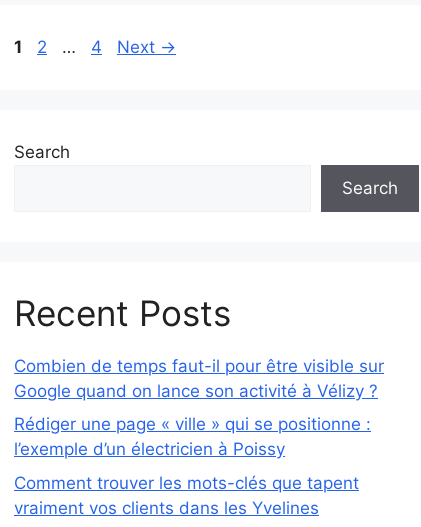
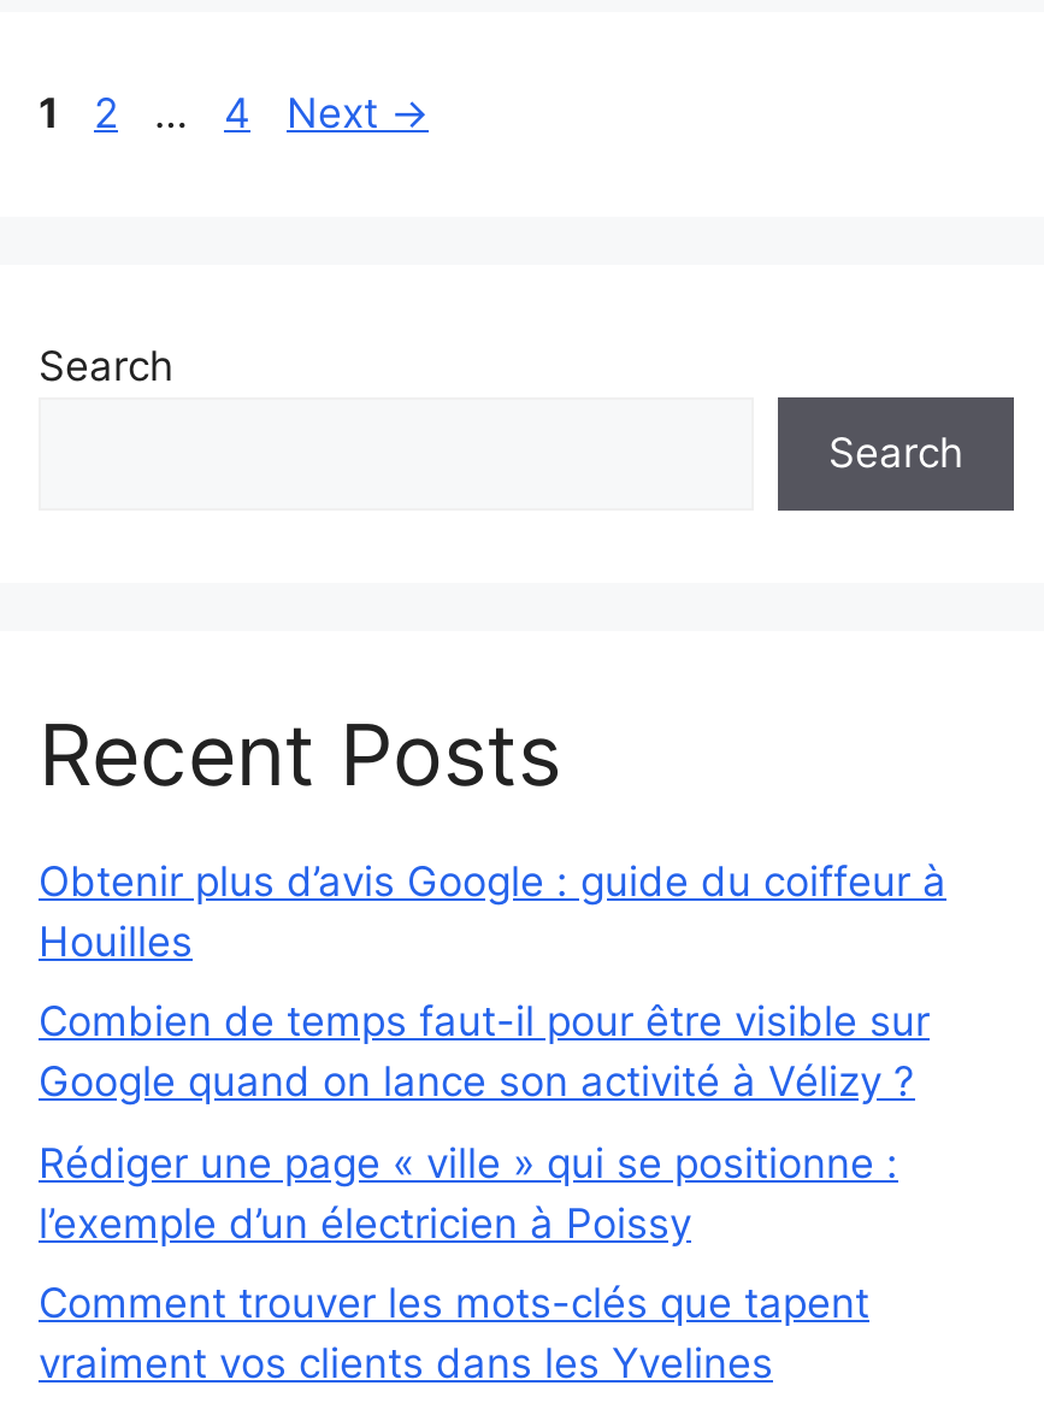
none -> [39,857,946,965] Obtenir plus d’avis Google : guide du coiffeur à | Houilles

